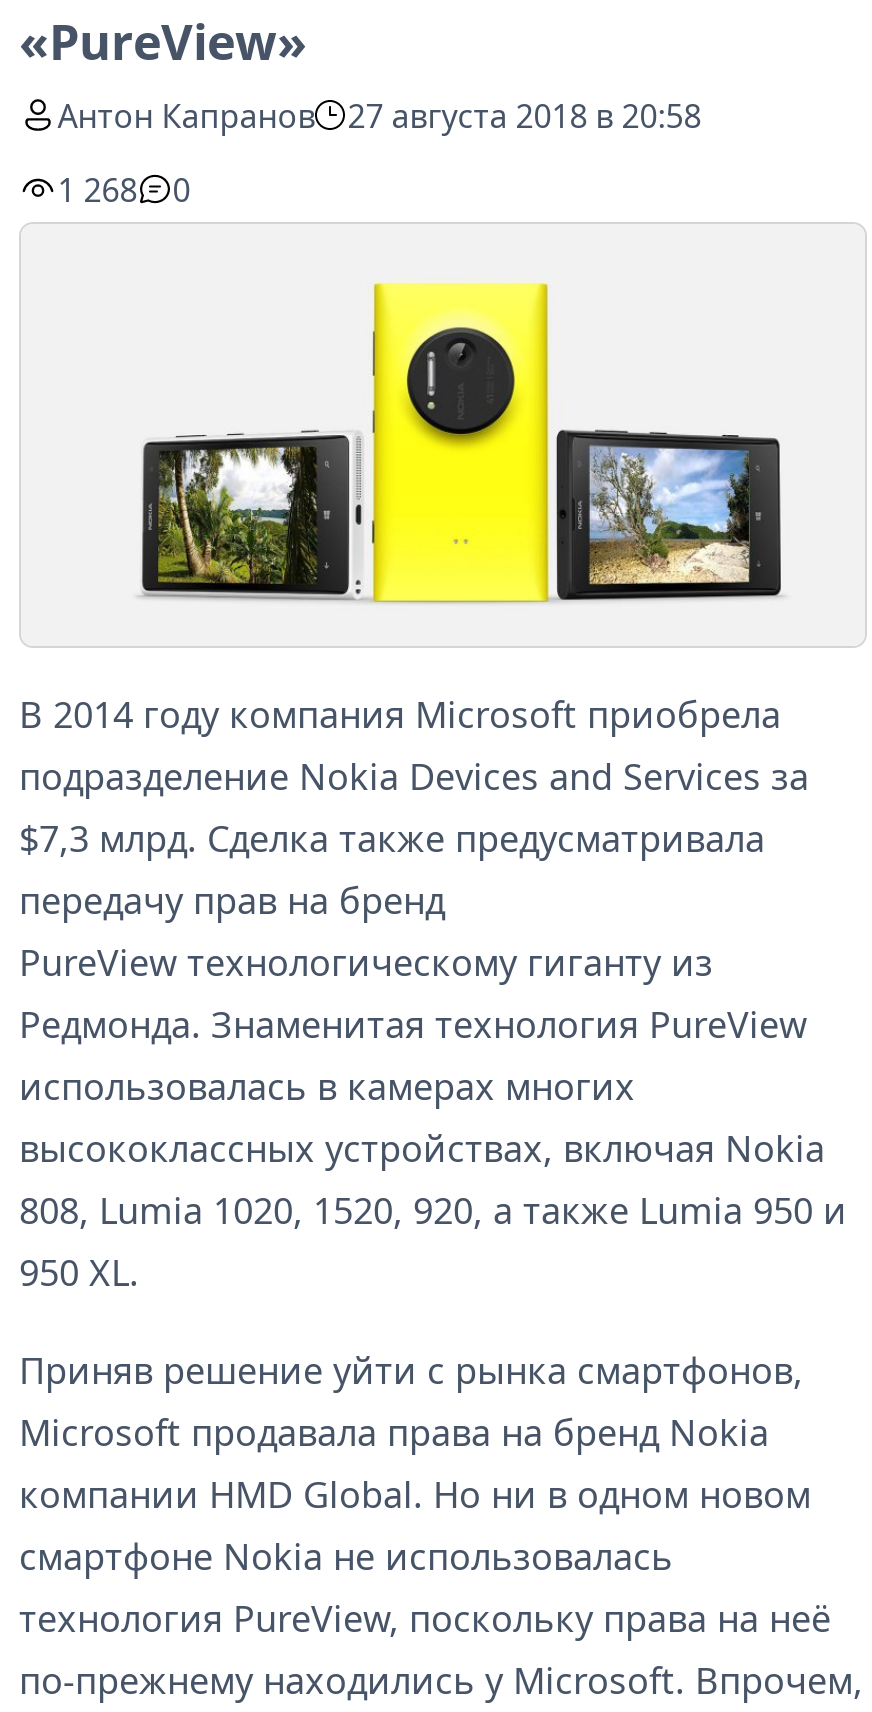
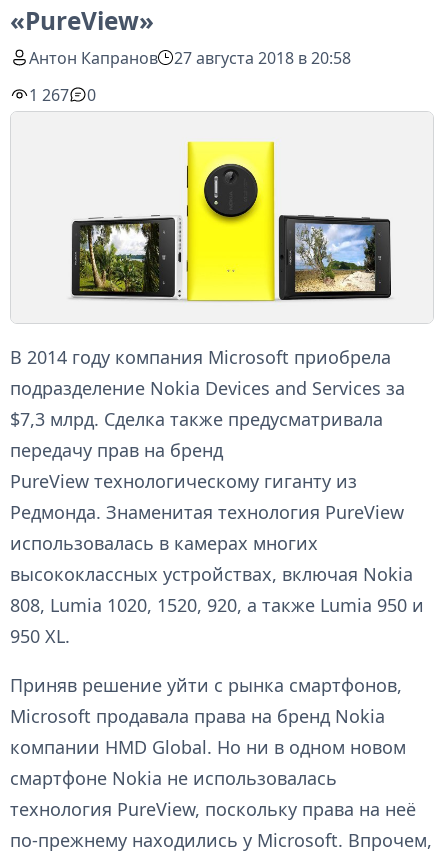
[57,167,191,211] 1 268 0 -> [29,83,96,105] 1 267 0

